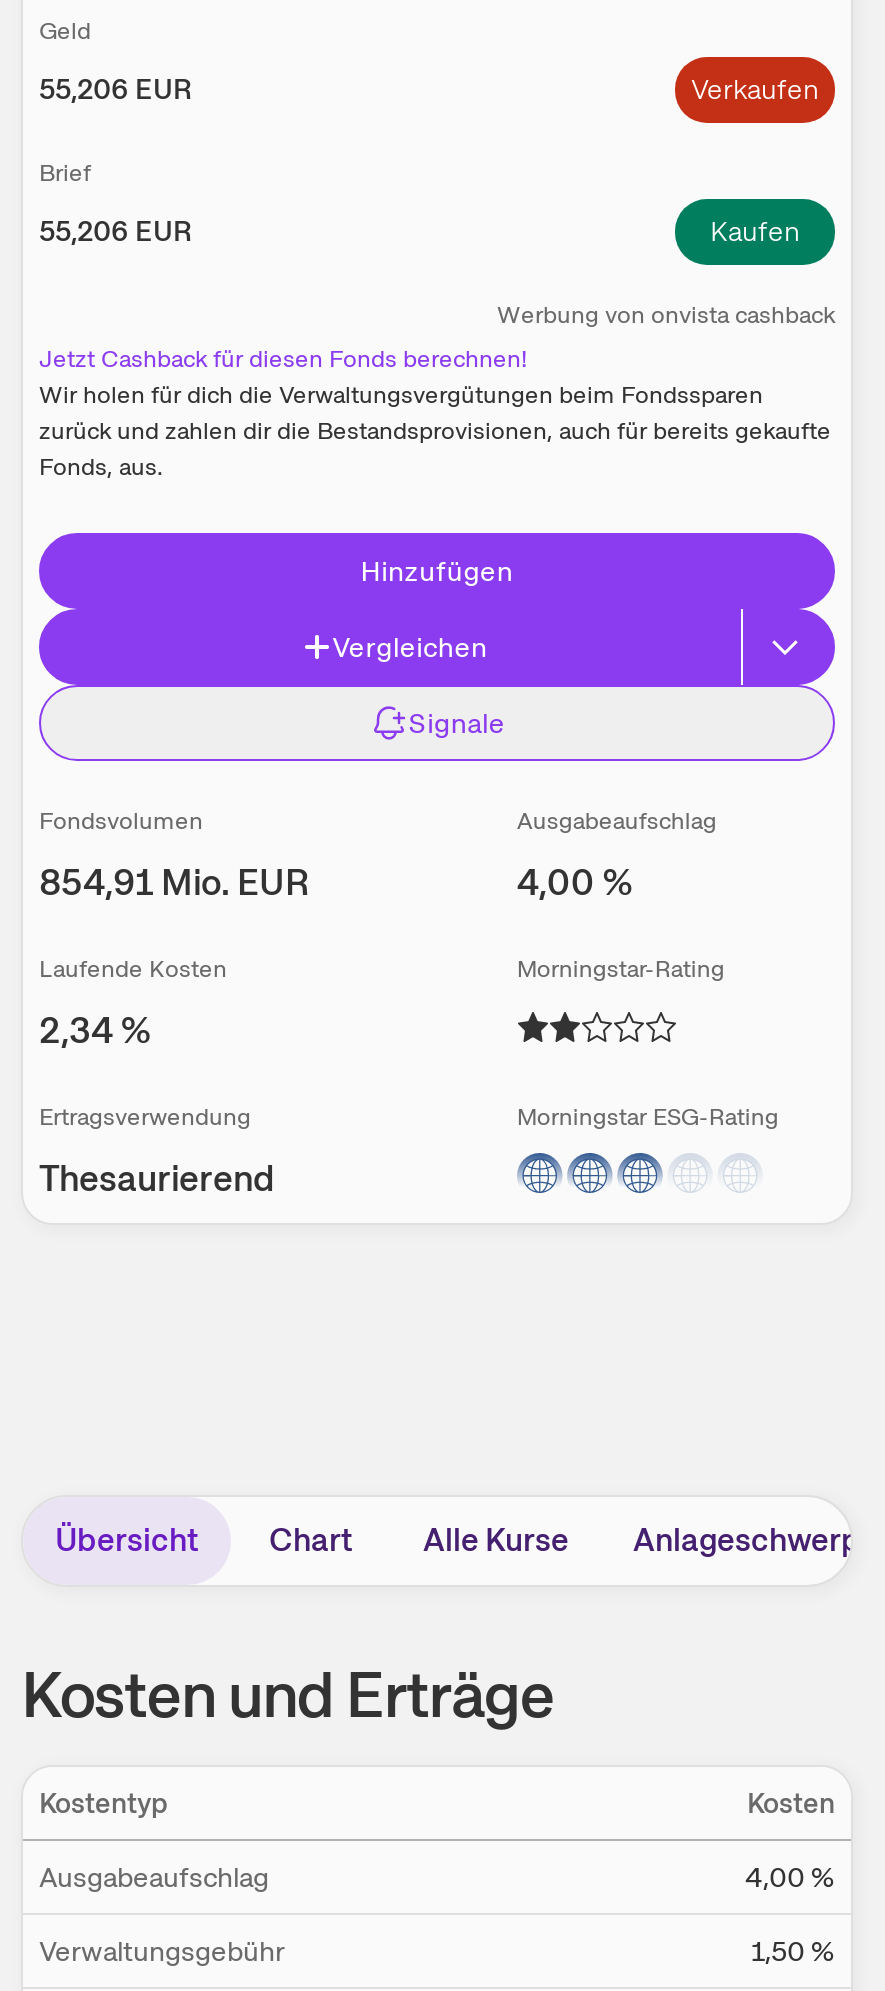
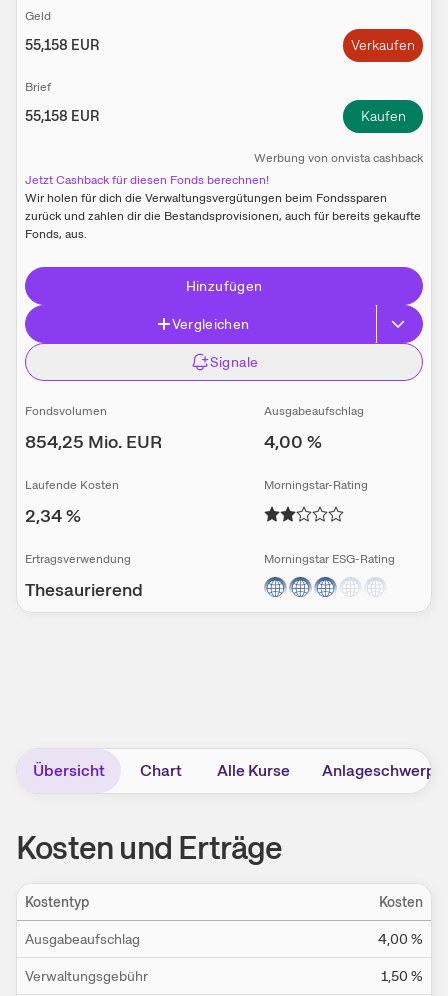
[39,71,191,107] 55,206 EUR -> [25,36,99,54] 55,158 EUR
[39,213,191,249] 55,206 EUR -> [25,107,99,125] 55,158 EUR
[39,859,309,905] 854,91 Mio. EUR -> [25,430,162,453] 854,25 Mio. EUR

